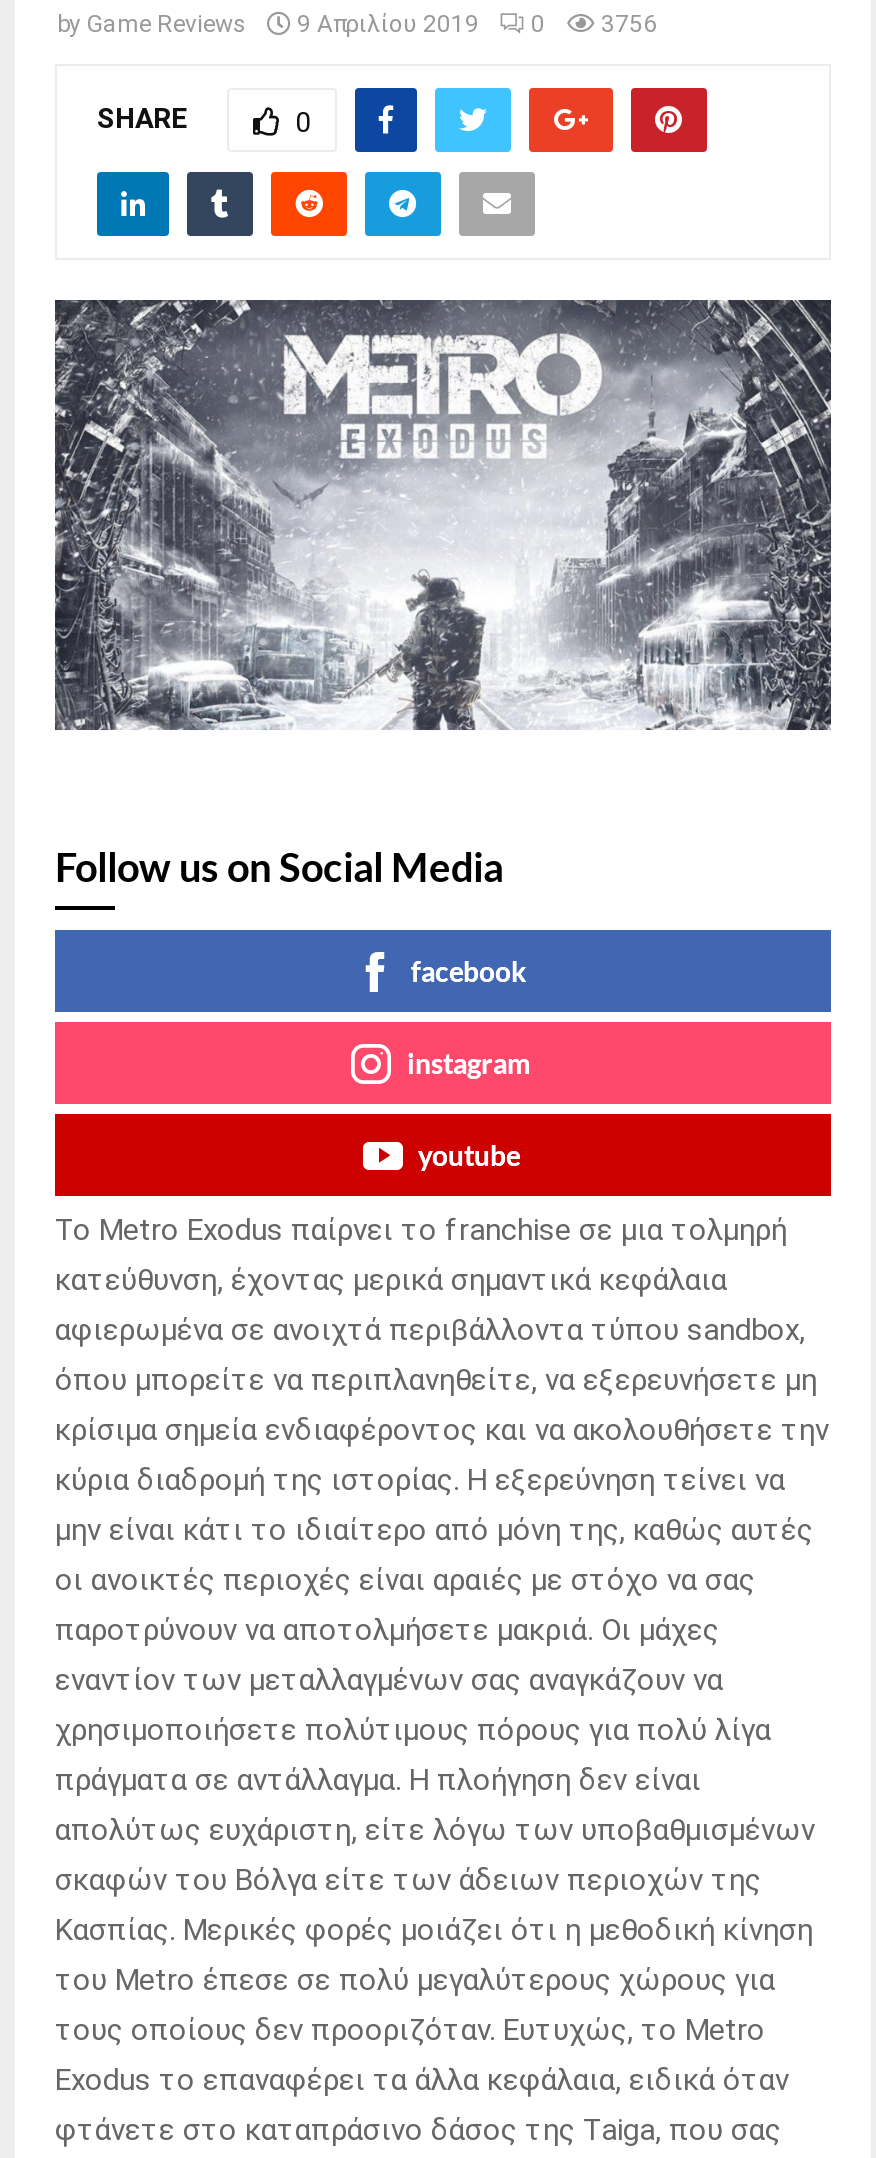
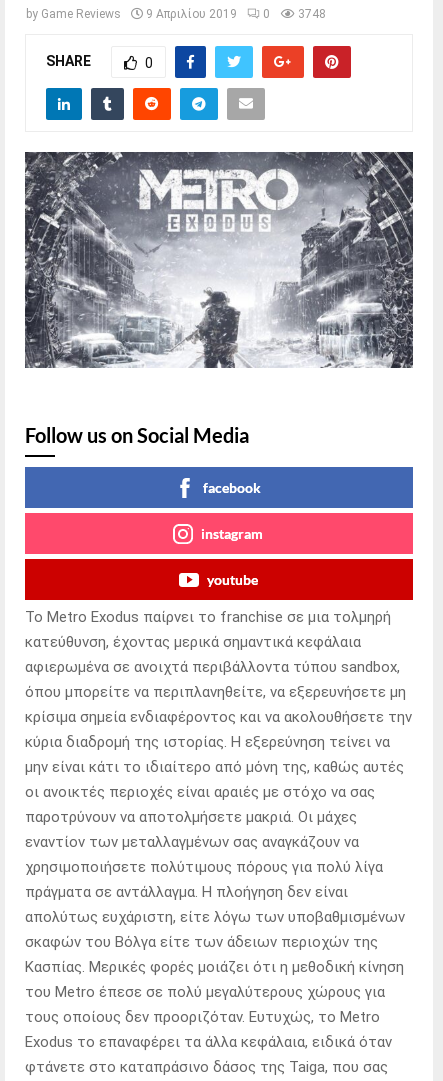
[57,10,657,38] by Game Reviews 9 Απριλίου 2019 0 3756 -> [26,7,326,21] by Game Reviews 9 Απριλίου 2019 0 3748

